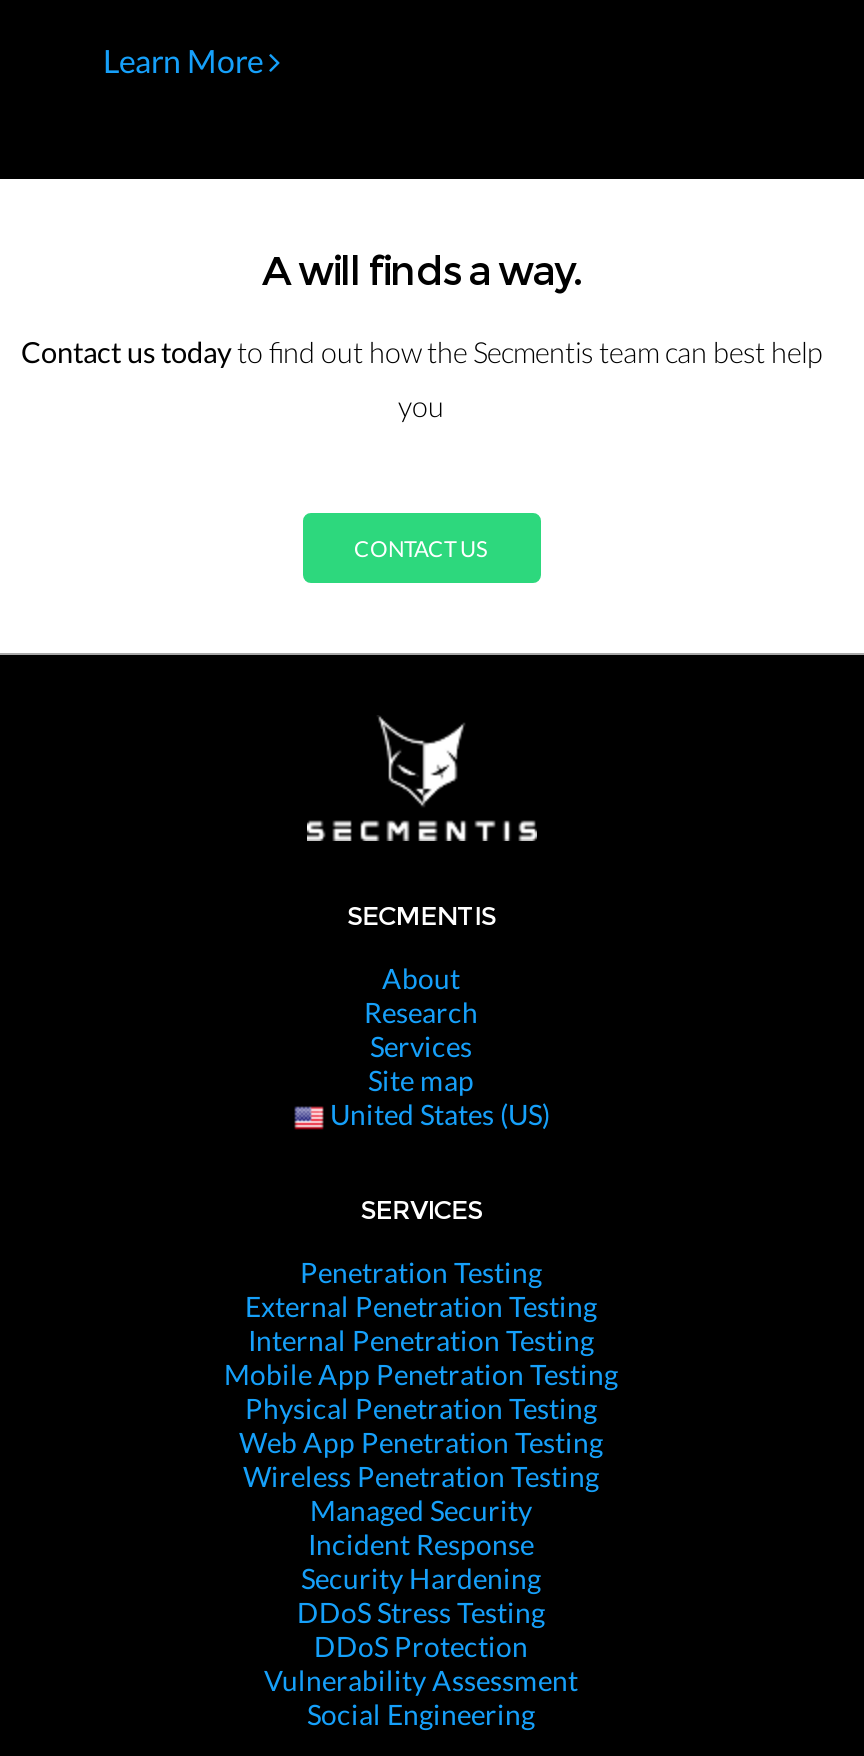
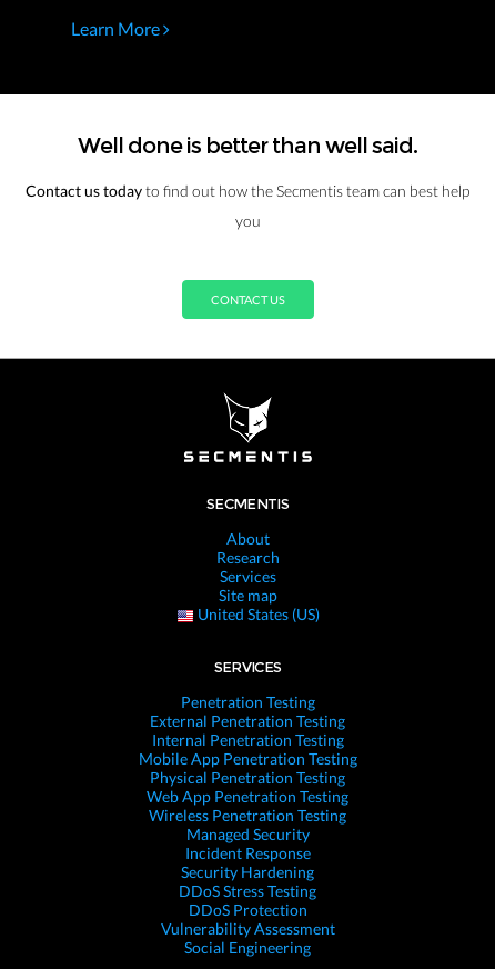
[262,247,580,295] A will finds a way. -> [78,132,417,159] Well done is better than well said.

